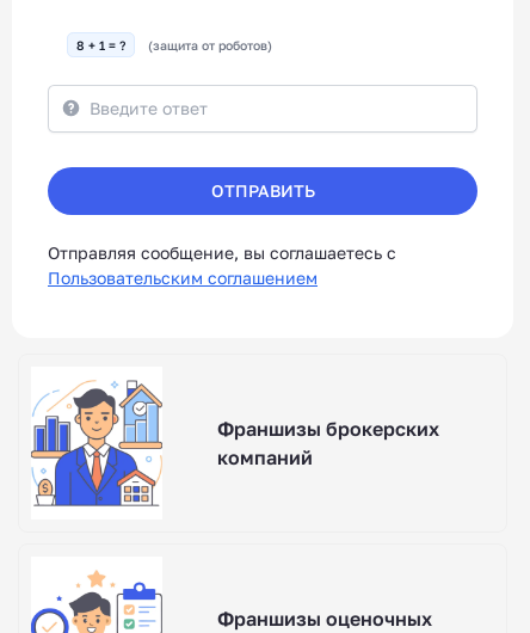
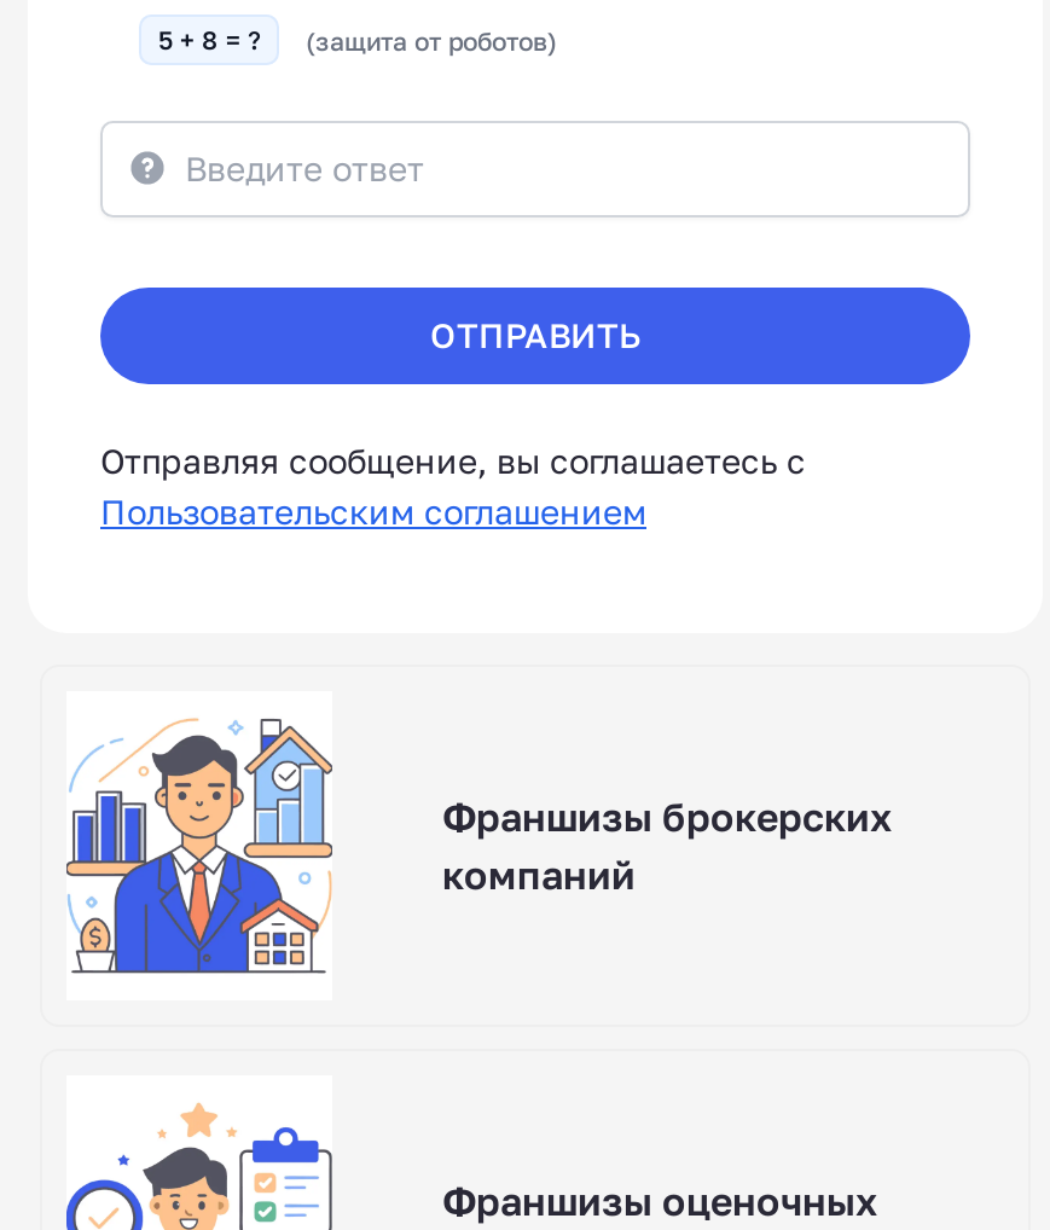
[76,38,272,52] 8 + 1 = ? (защита от роботов) -> [158,26,557,55] 5 + 8 = ? (защита от роботов)

